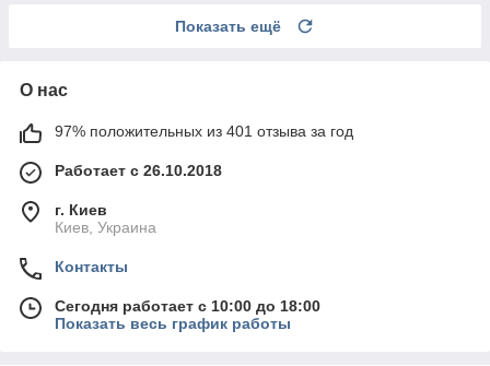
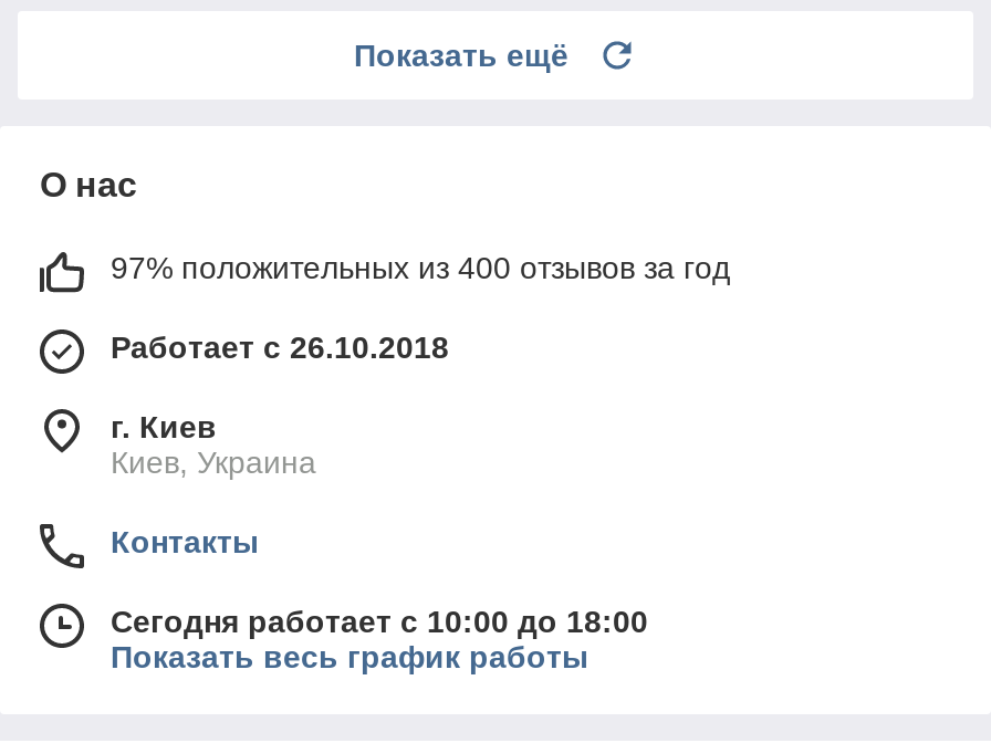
[55,122,353,140] 97% положительных из 401 отзыва за год -> [111,249,730,285] 97% положительных из 400 отзывов за год

